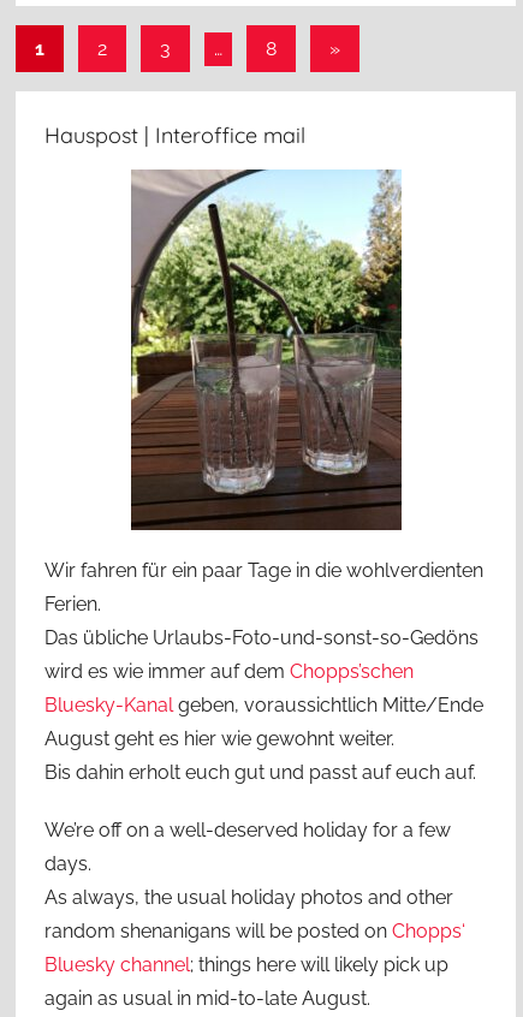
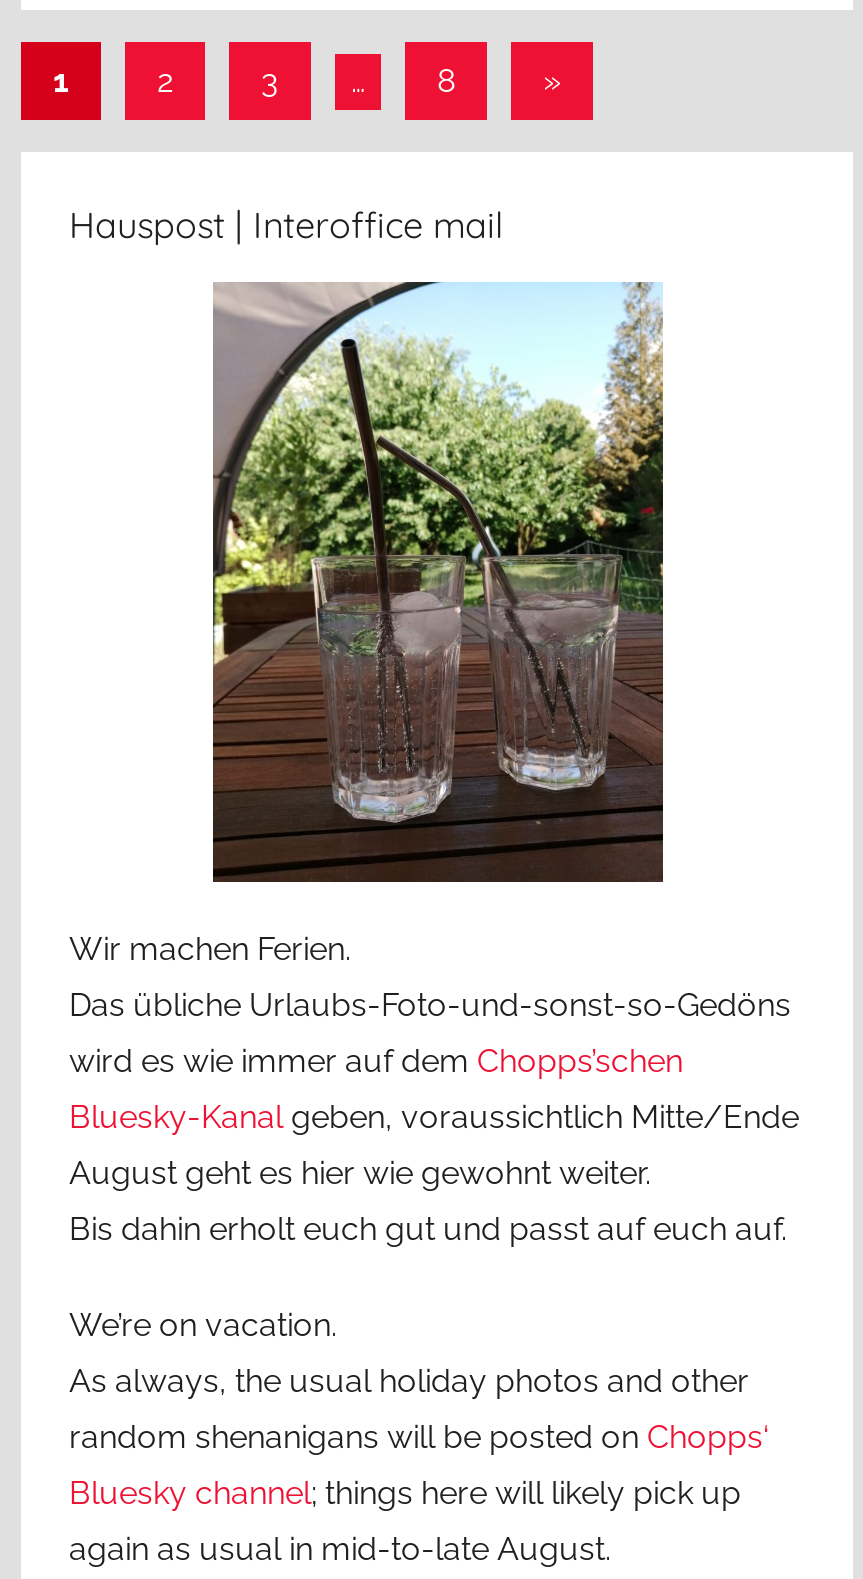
[44,559,483,616] Wir fahren für ein paar Tage in die wohlverdienten | Ferien. -> [69,930,351,968] Wir machen Ferien.
[44,819,451,875] We’re off on a well-deserved holiday for a few | days. -> [69,1306,337,1344] We’re on vacation.

